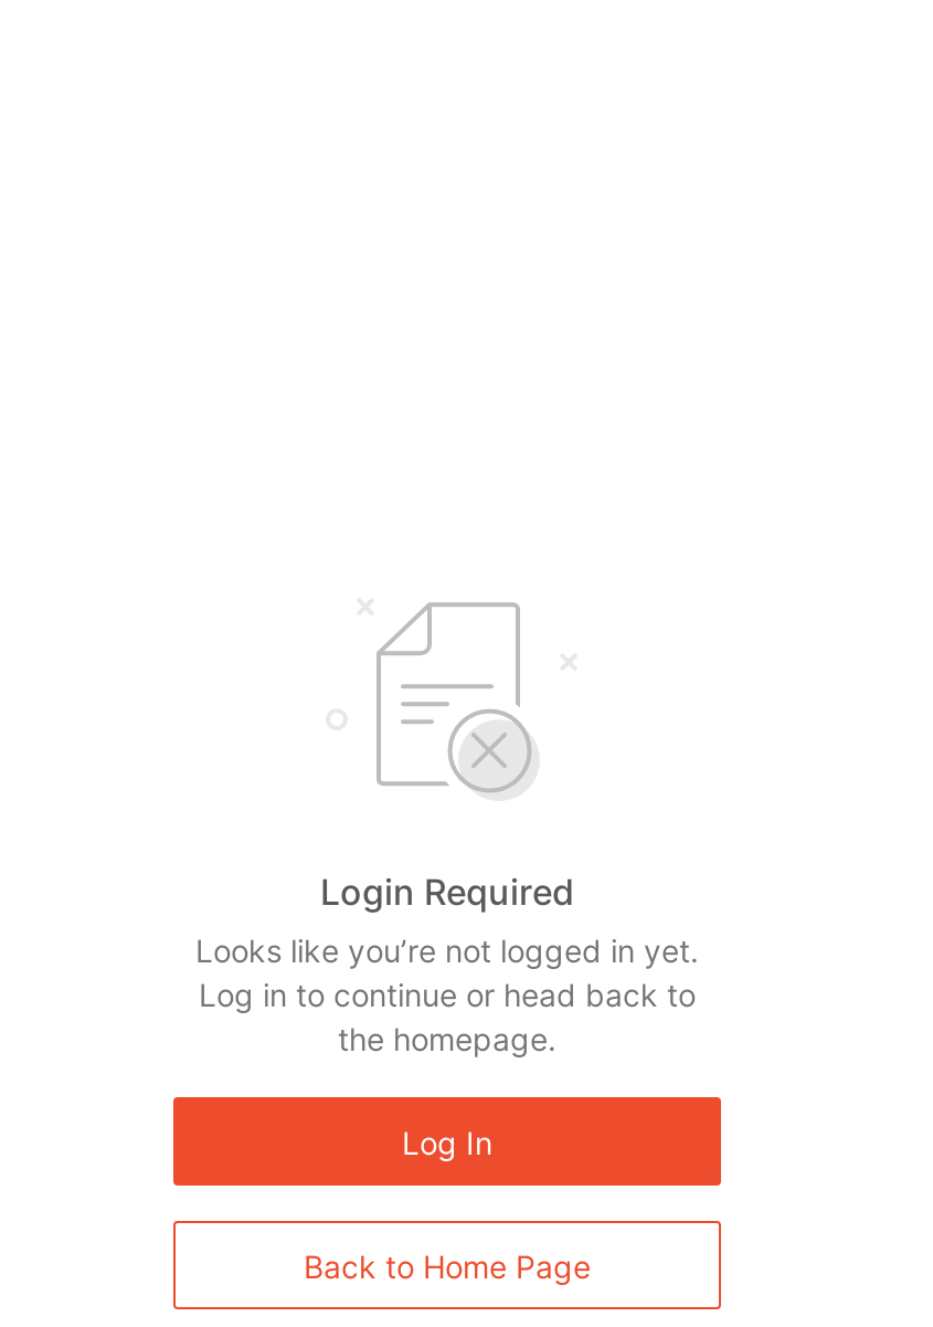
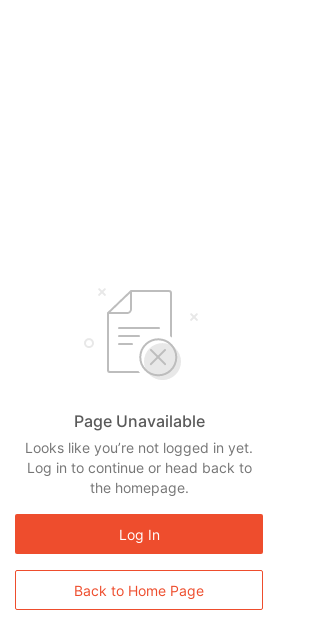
[320,870,574,914] Login Required -> [73,411,204,431] Page Unavailable

